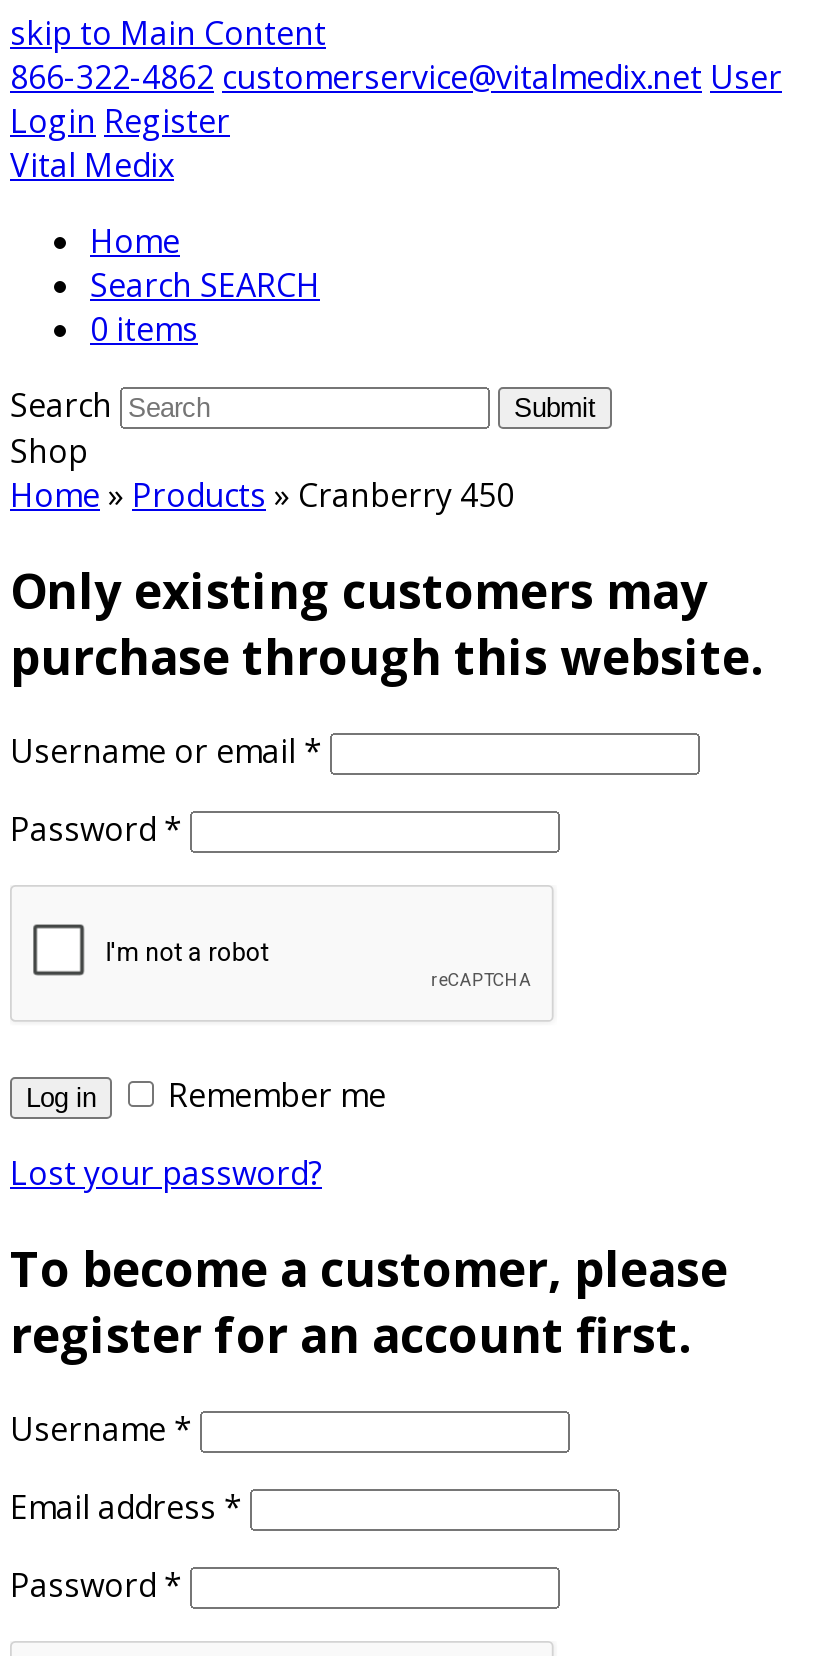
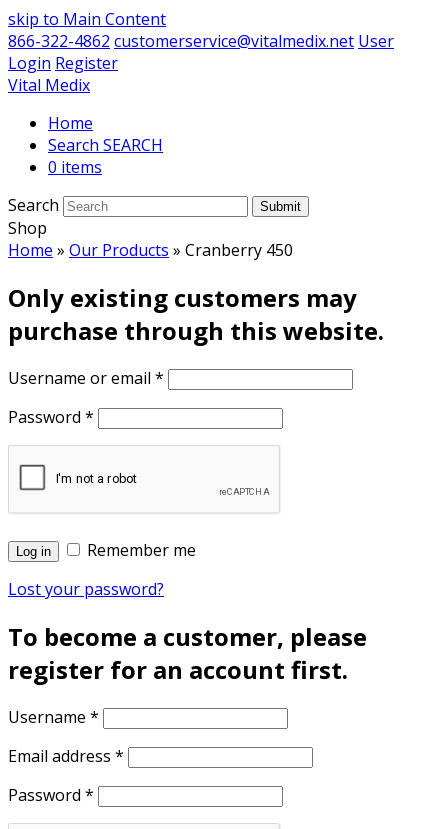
[10,473,514,517] Home» Products» Cranberry 450 -> [8,239,293,261] Home» Our Products» Cranberry 450

